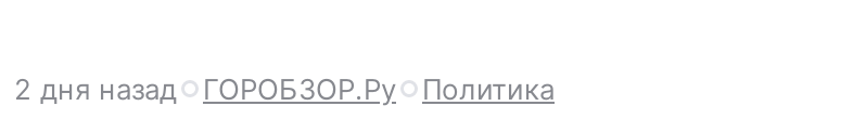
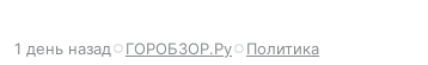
[14,71,555,105] 2 дня назад ГОРОБЗОР.Ру Политика -> [14,39,319,58] 1 день назад ГОРОБЗОР.Ру Политика

